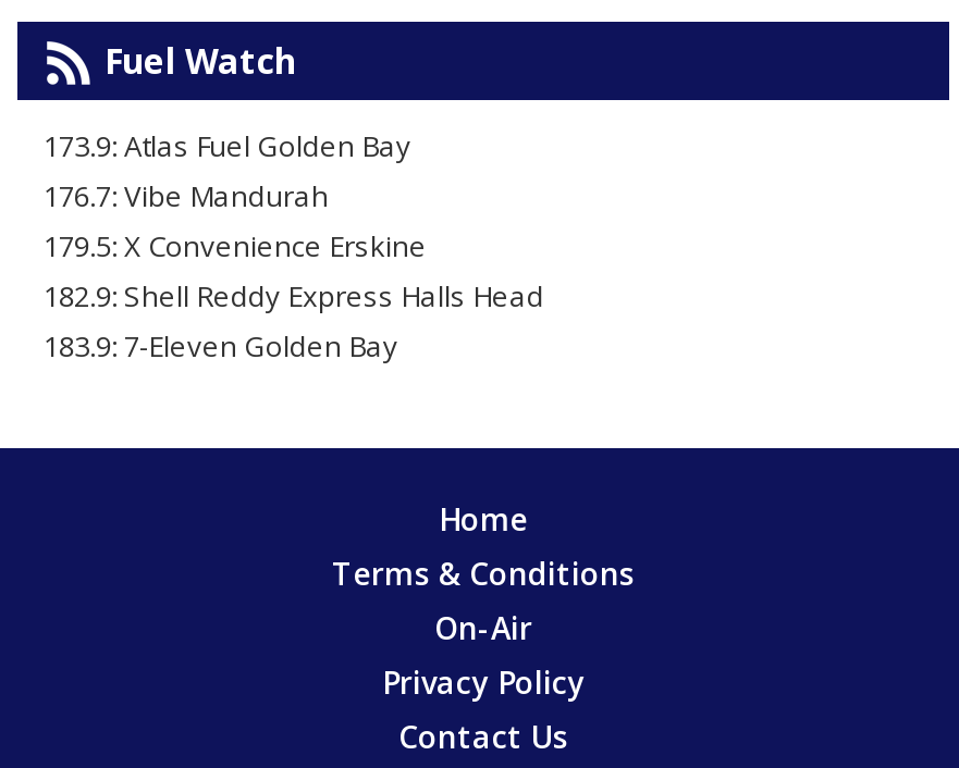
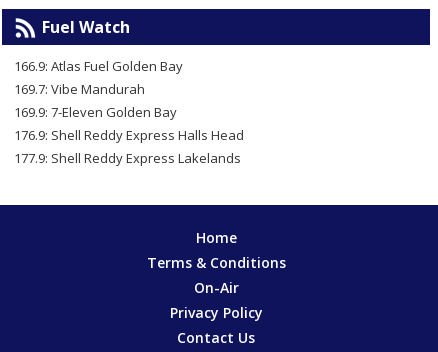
[44,127,544,366] 173.9: Atlas Fuel Golden Bay | 176.7: Vibe Mandurah | 179.5: X Convenience Erskine | 182.9: Shell Reddy Express Halls Head | 183.9: 7-Eleven Golden Bay -> [14,57,244,167] 166.9: Atlas Fuel Golden Bay | 169.7: Vibe Mandurah | 169.9: 7-Eleven Golden Bay | 176.9: Shell Reddy Express Halls Head | 177.9: Shell Reddy Express Lakelands

